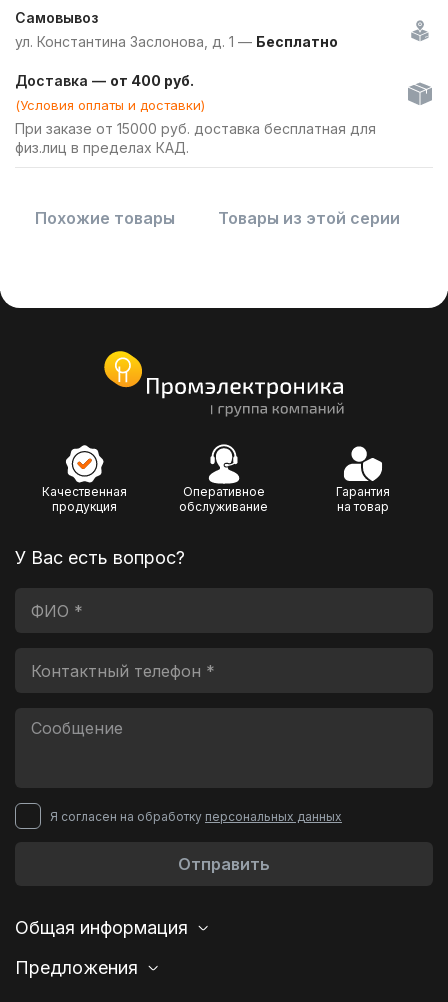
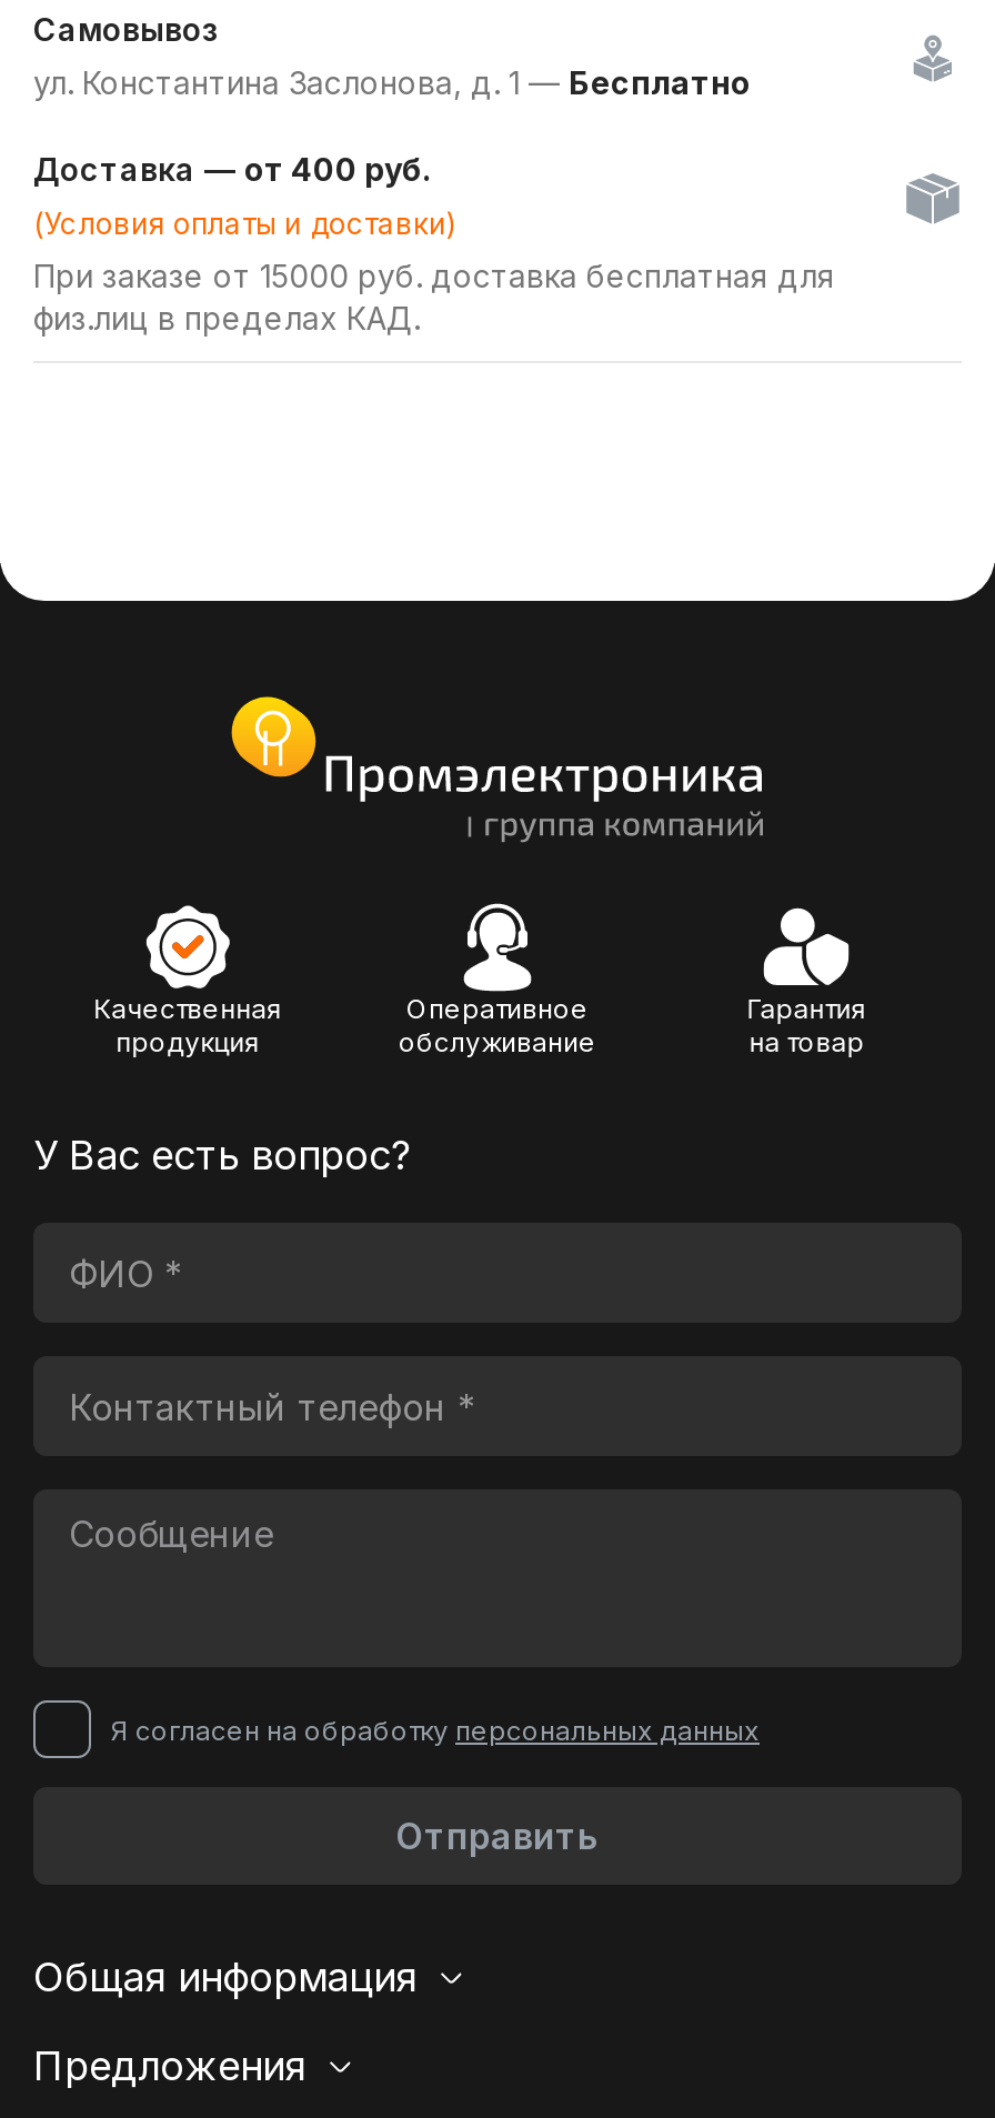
[35,208,400,228] Похожие товары | Товары из этой серии -> none

